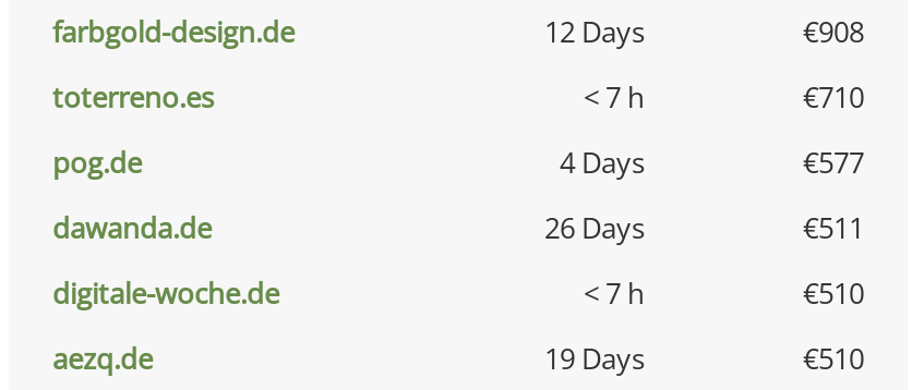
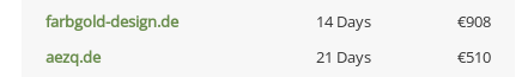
[544,12,645,51] 12 Days -> [315,11,371,32] 14 Days
[52,77,864,313] toterreno.es | < 7 h | €710 | pog.de | 4 Days | €577 | dawanda.de | 26 Days | €511 | digitale-woche.de | < 7 h | €510 -> none
[544,339,645,378] 19 Days -> [315,46,371,68] 21 Days

